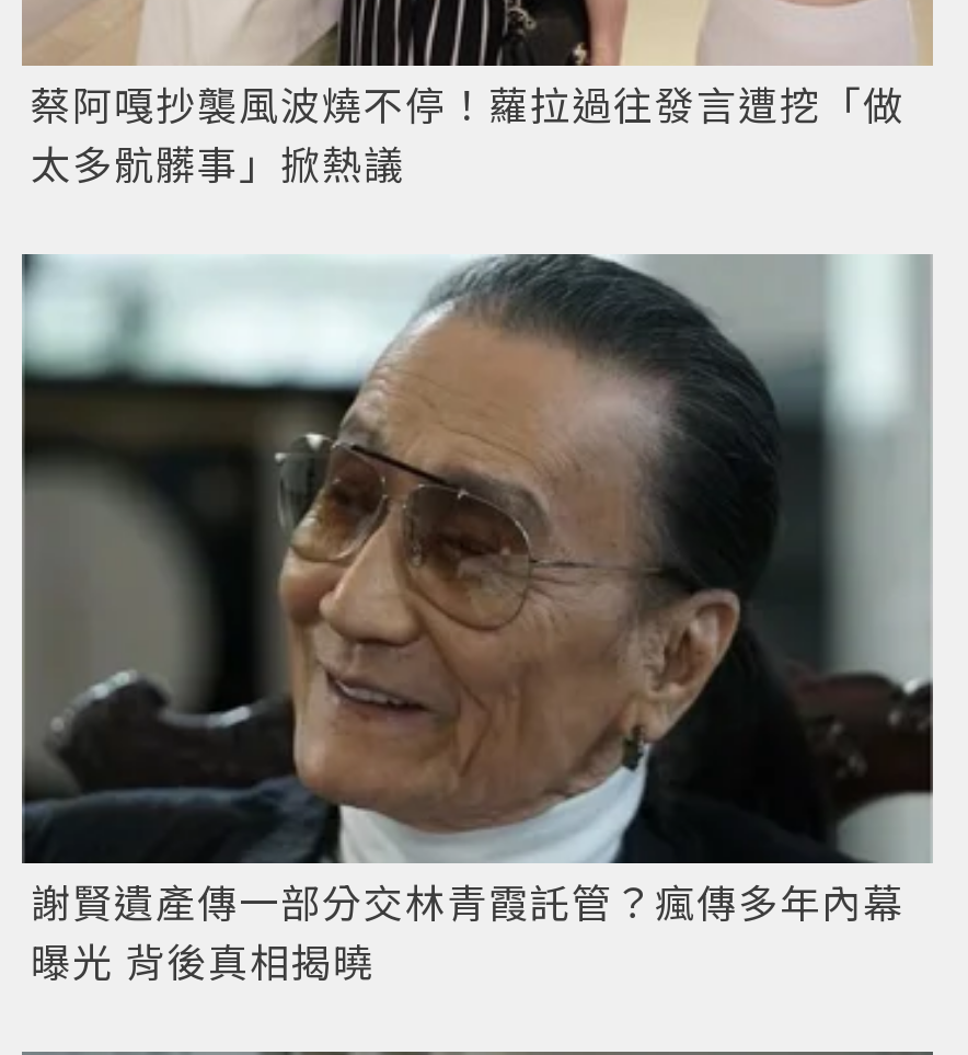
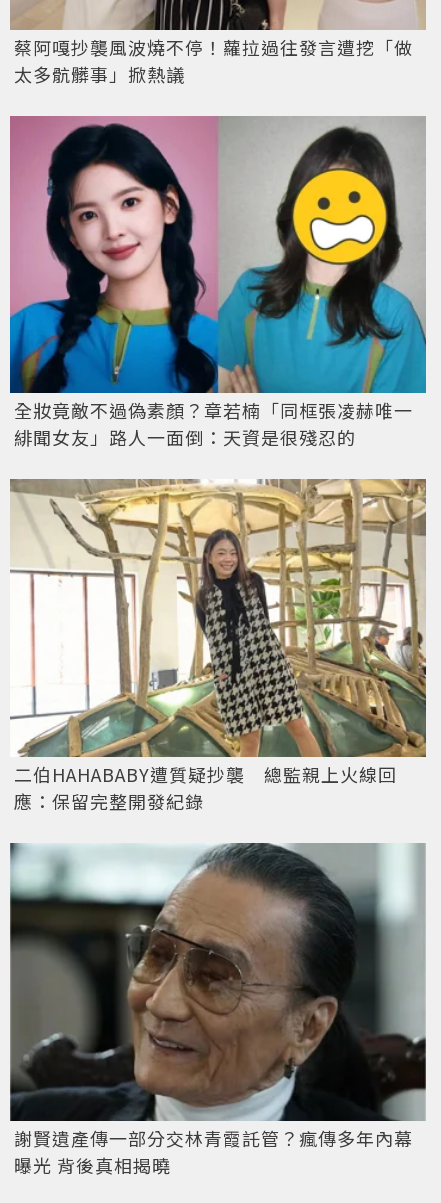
none -> [9,115,427,450] [image] | 全妝竟敵不過偽素顏？章若楠「同框張凌赫唯一 | 緋聞女友」路人一面倒：天資是很殘忍的
none -> [10,479,426,814] [image] | 二伯HAHABABY遭質疑抄襲 總監親上火線回 | 應：保留完整開發紀錄

